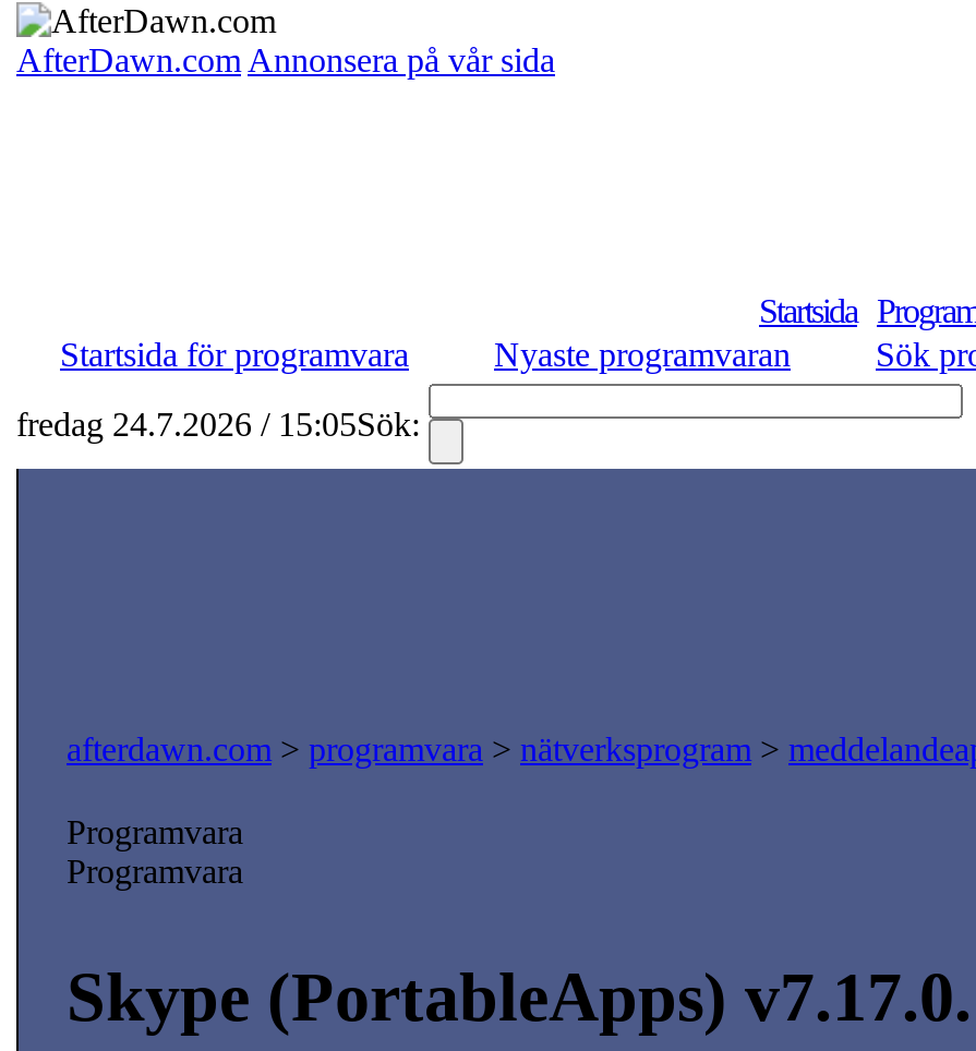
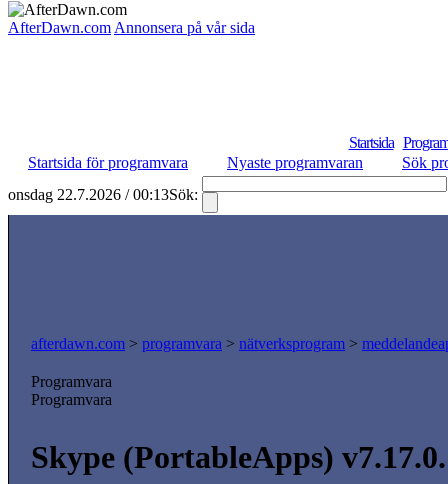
[16,406,429,443] fredag 24.7.2026 / 15:05Sök: -> [8,186,202,203] onsdag 22.7.2026 / 00:13Sök:

